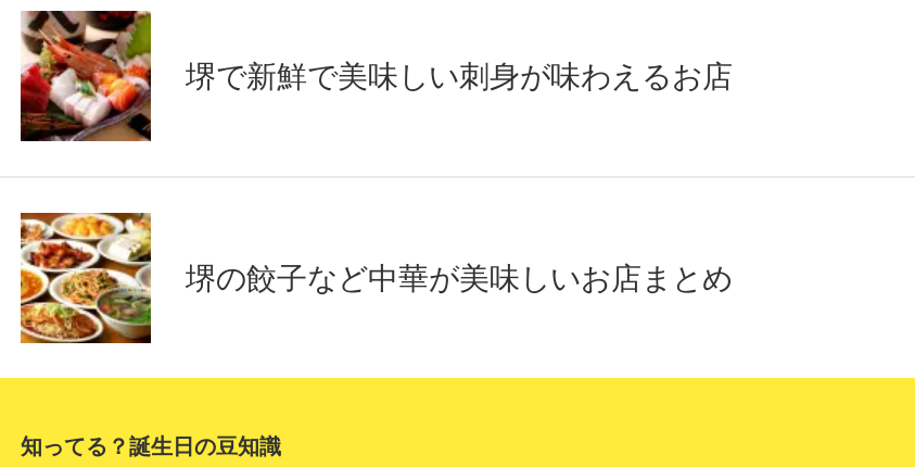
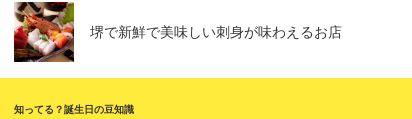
[18,211,733,345] [image] | 堺の餃子など中華が美味しいお店まとめ -> none

